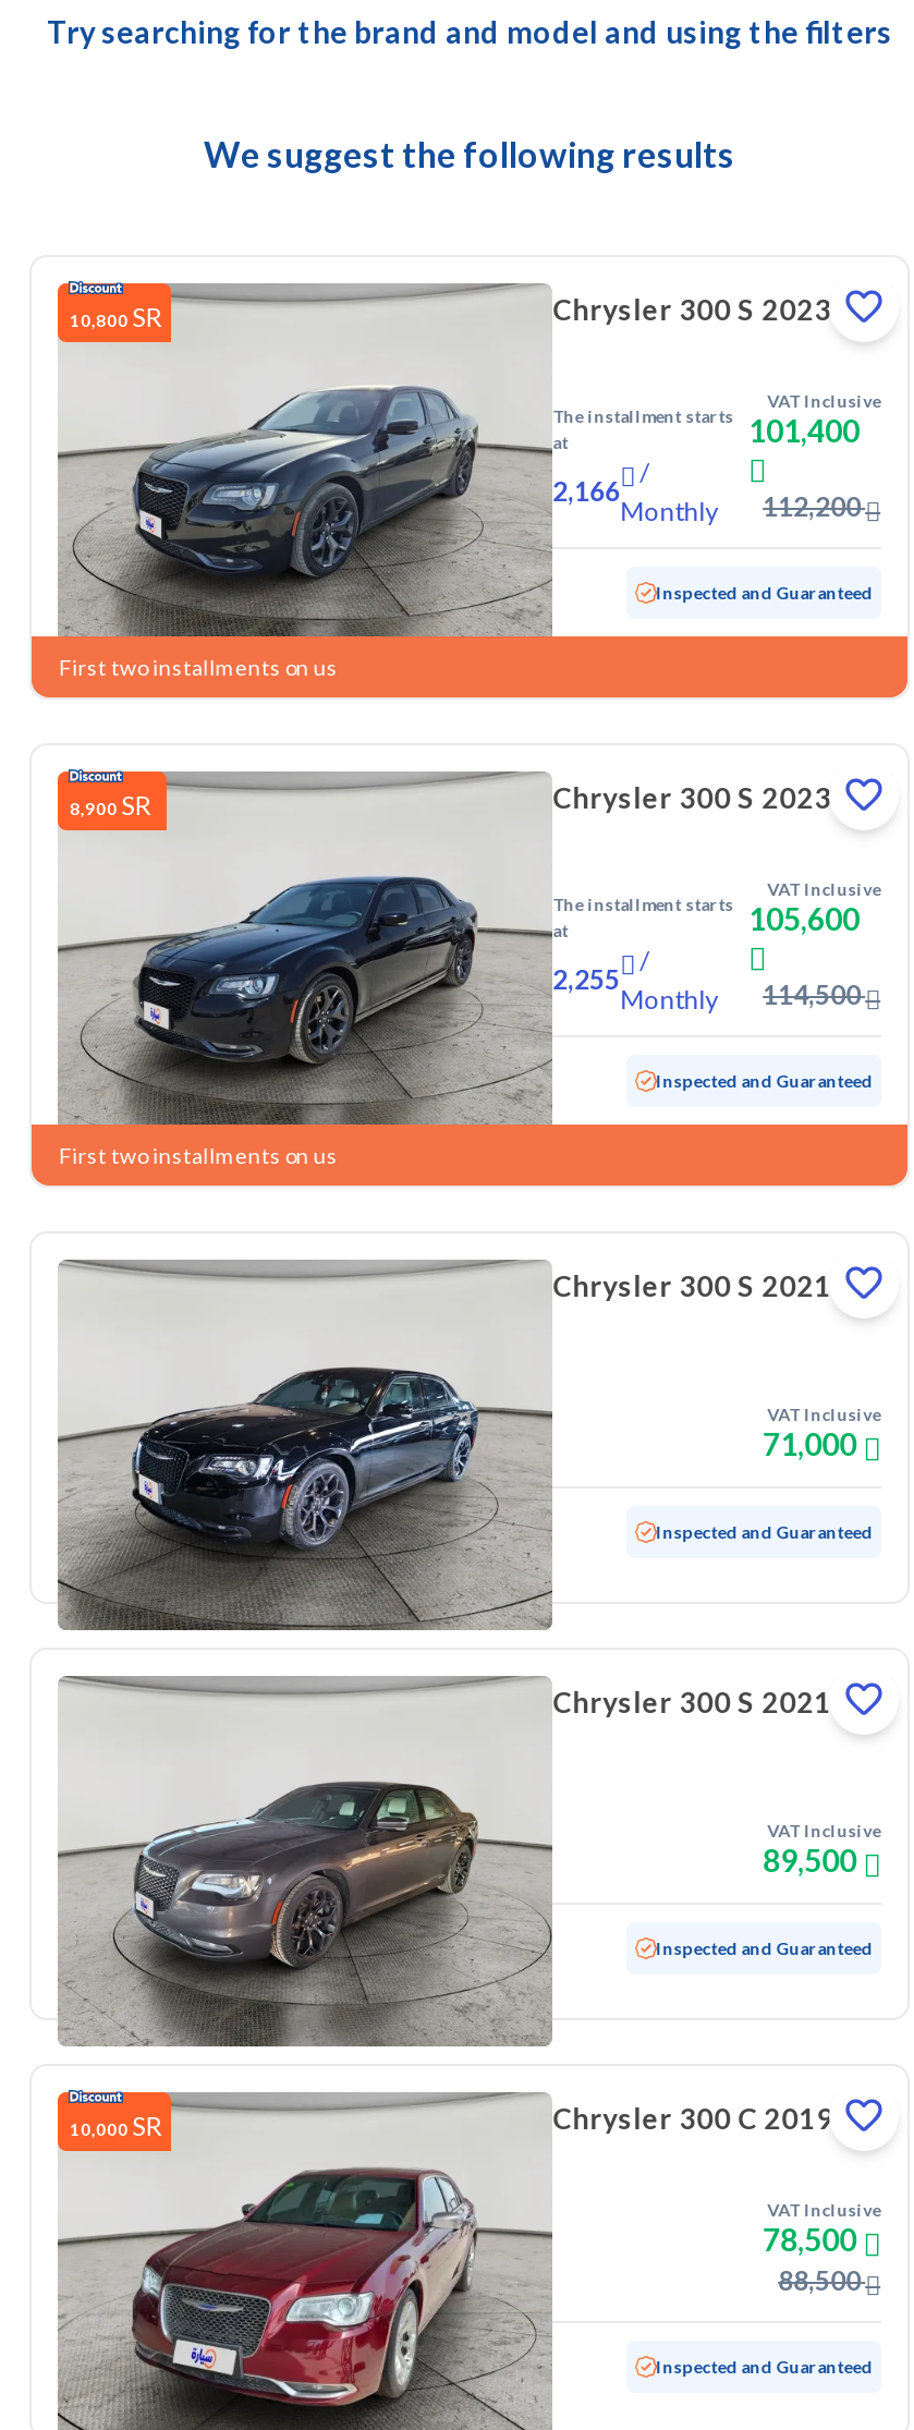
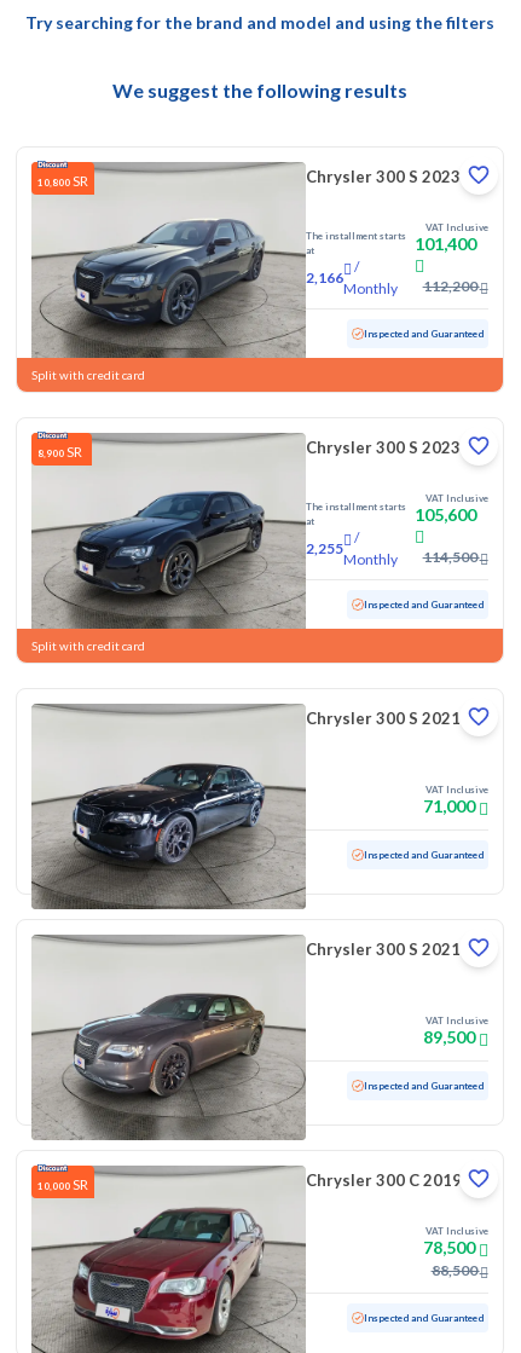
[59,654,337,680] First two installments on us -> [32,368,146,382] Split with credit card
[59,1142,337,1168] First two installments on us -> [32,639,146,653] Split with credit card

